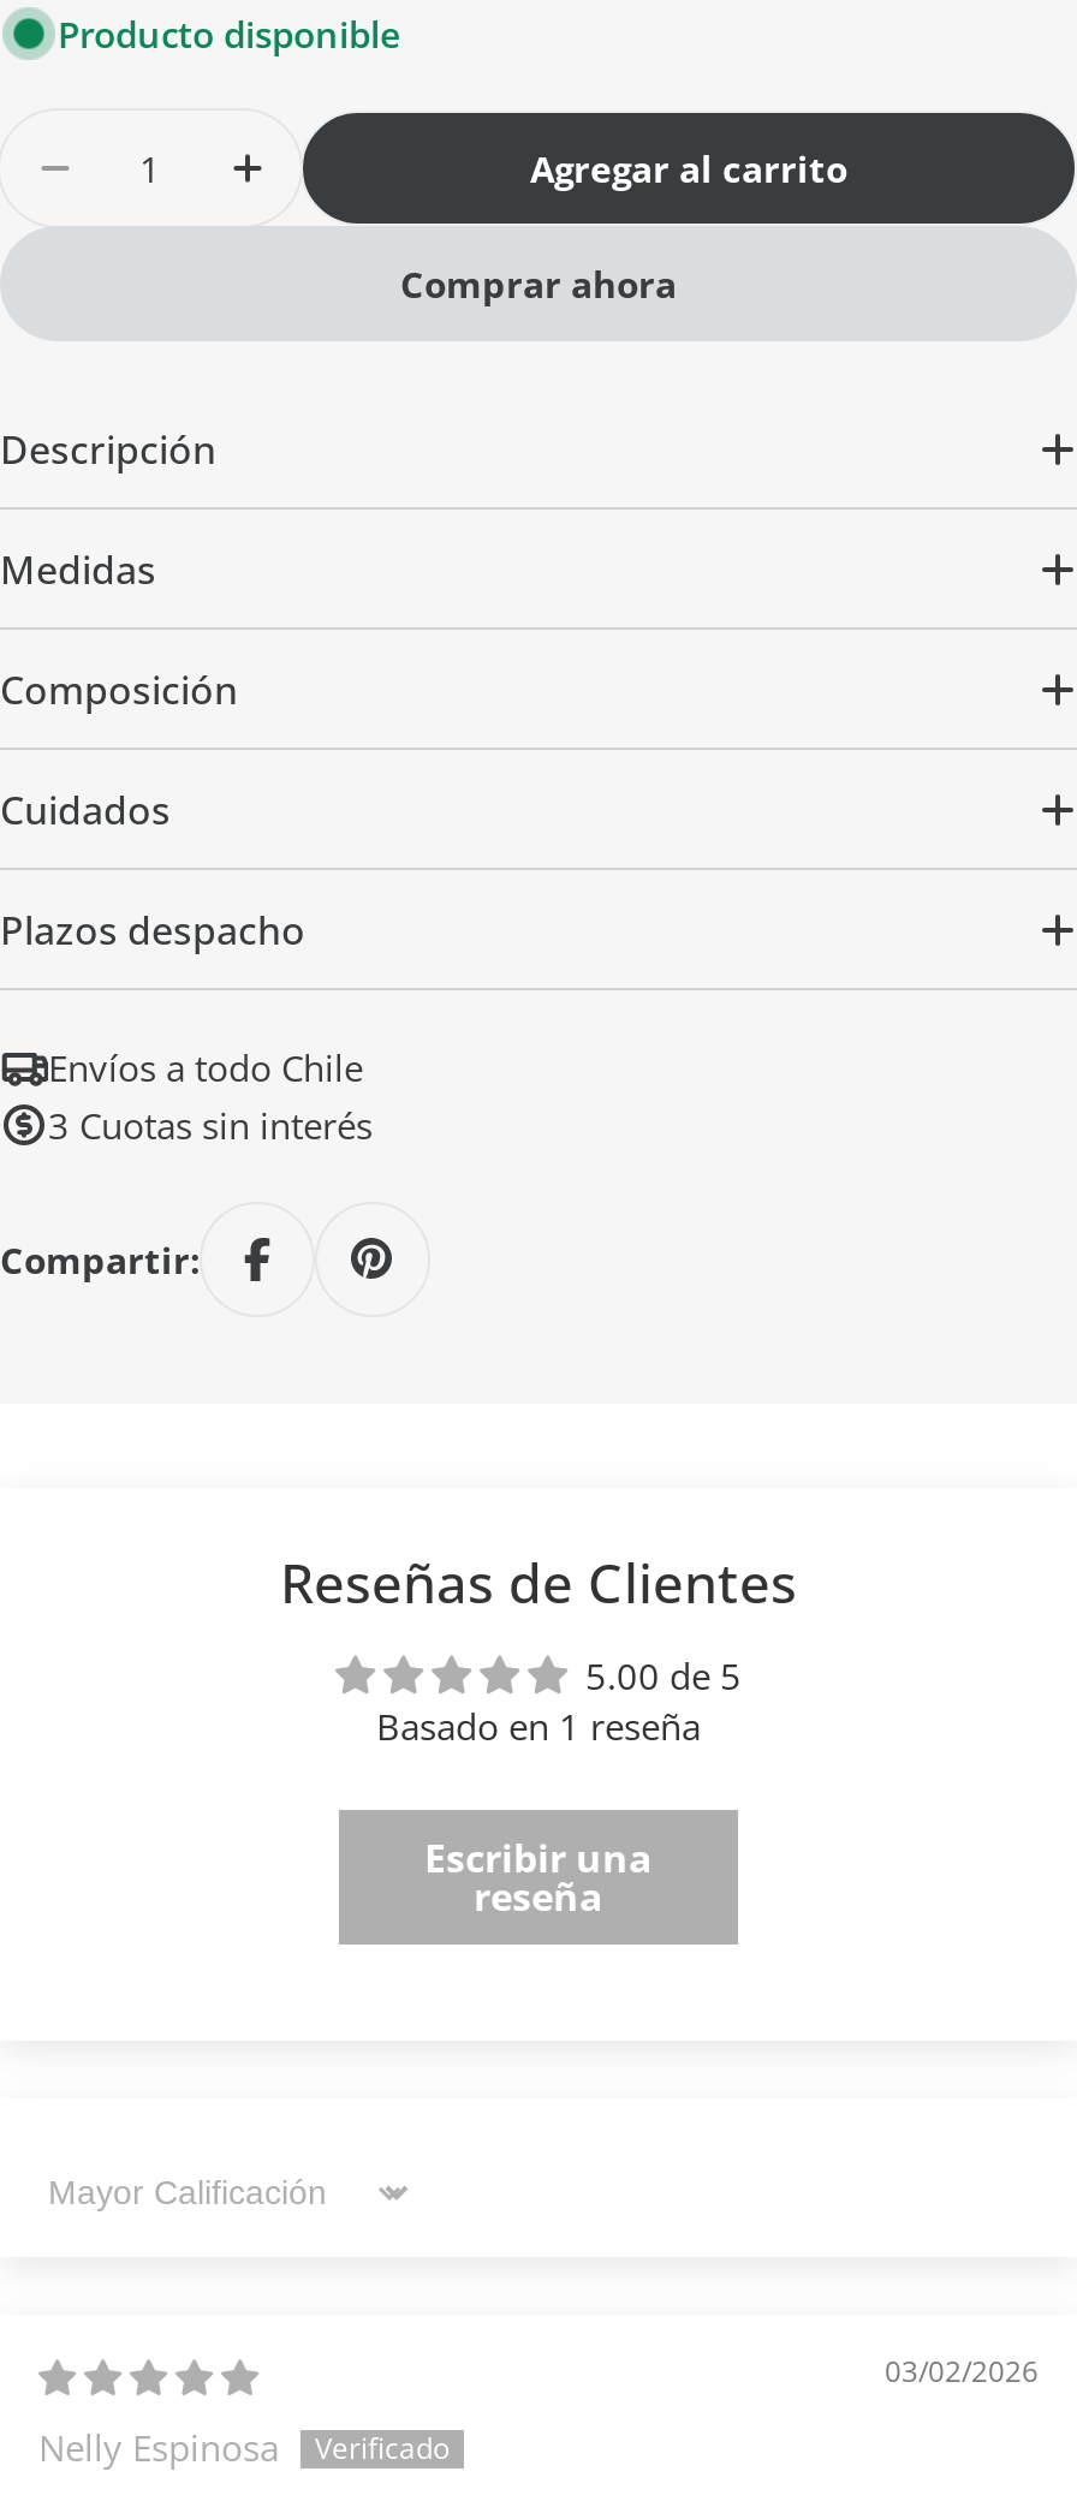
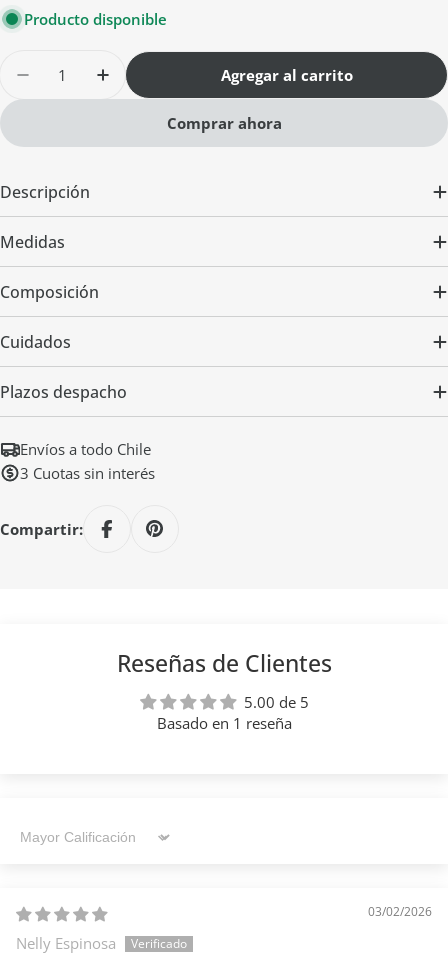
[424,1833,653,1924] Escribir una | reseña -> none

